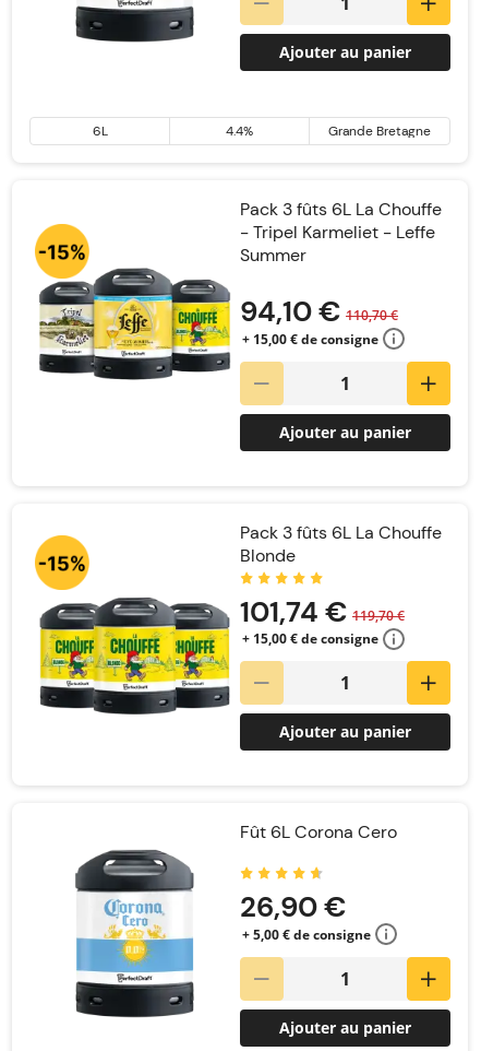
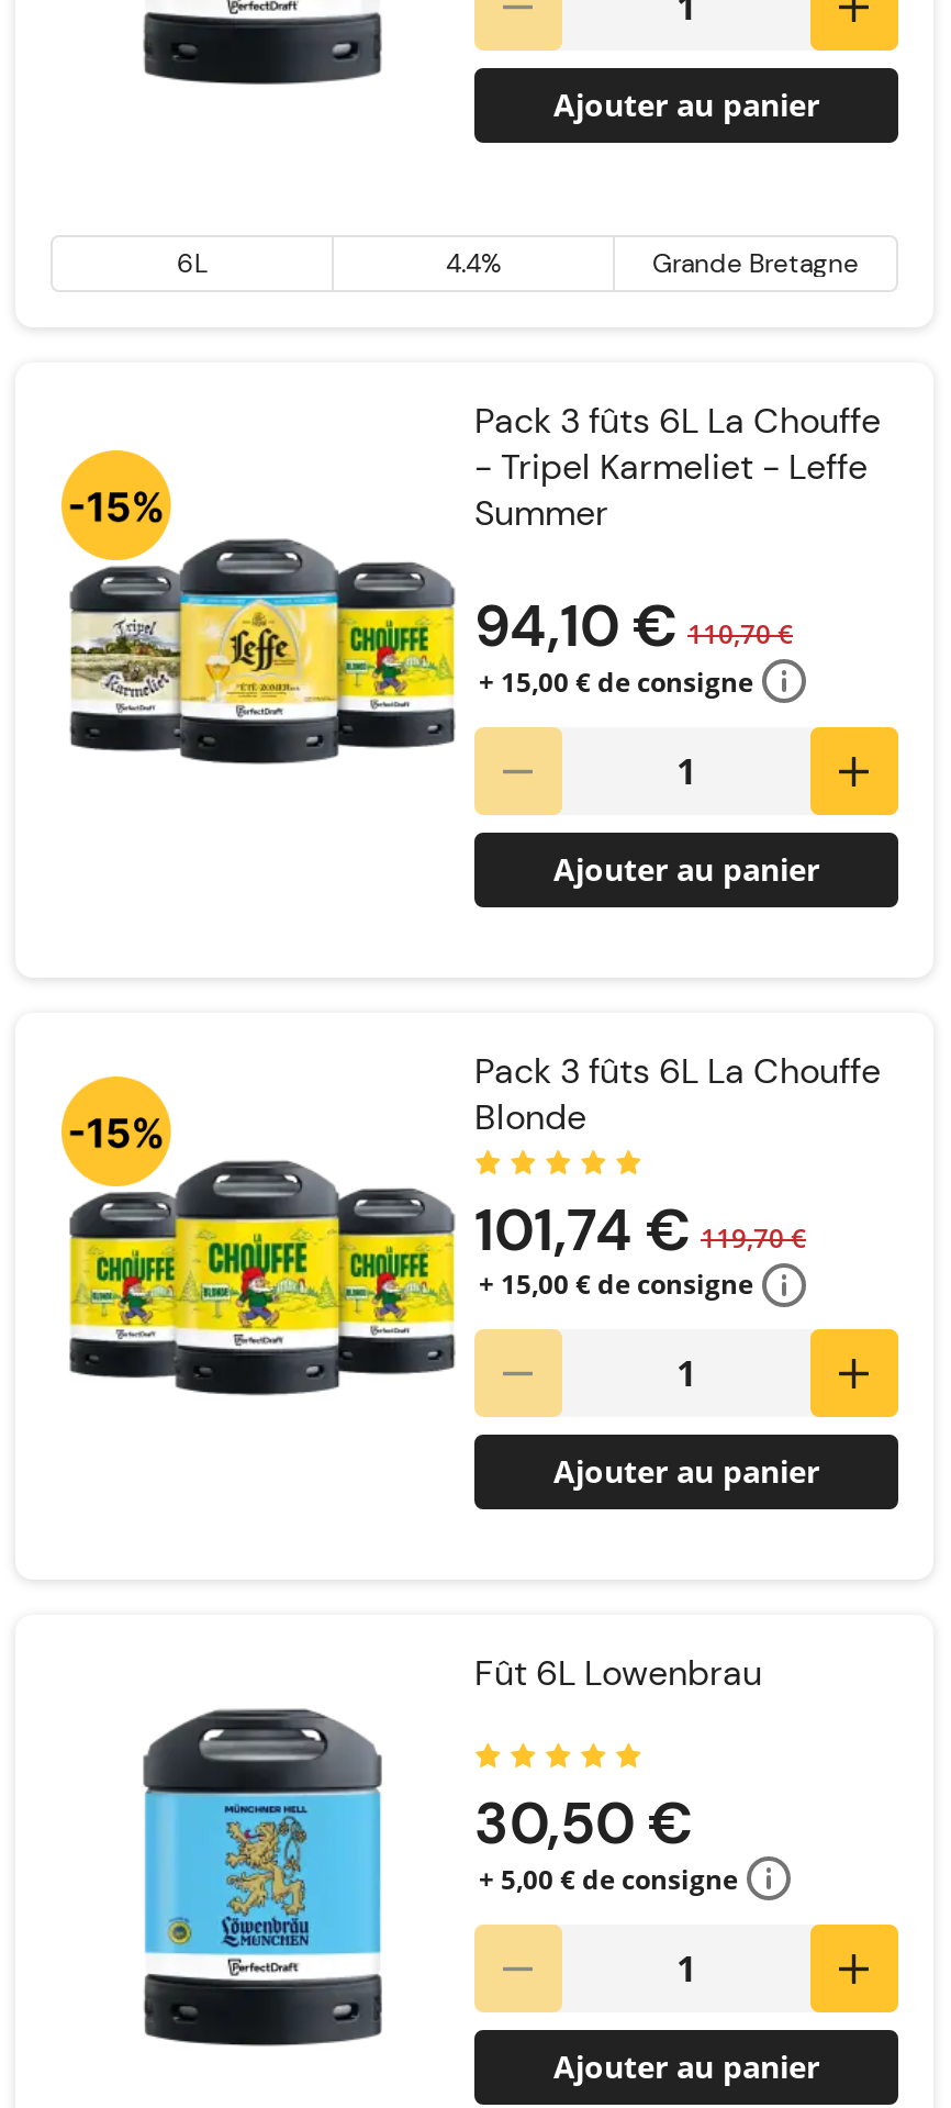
[39,577,230,716] [image] -> [68,1158,457,1437] [image]
[240,821,397,844] Fût 6L Corona Cero -> [474,1650,762,1696] Fût 6L Lowenbrau
[76,890,193,968] [image] -> [143,1791,382,1949] [image]
[240,888,347,925] 26,90 € -> [474,1786,694,1861] 30,50 €

